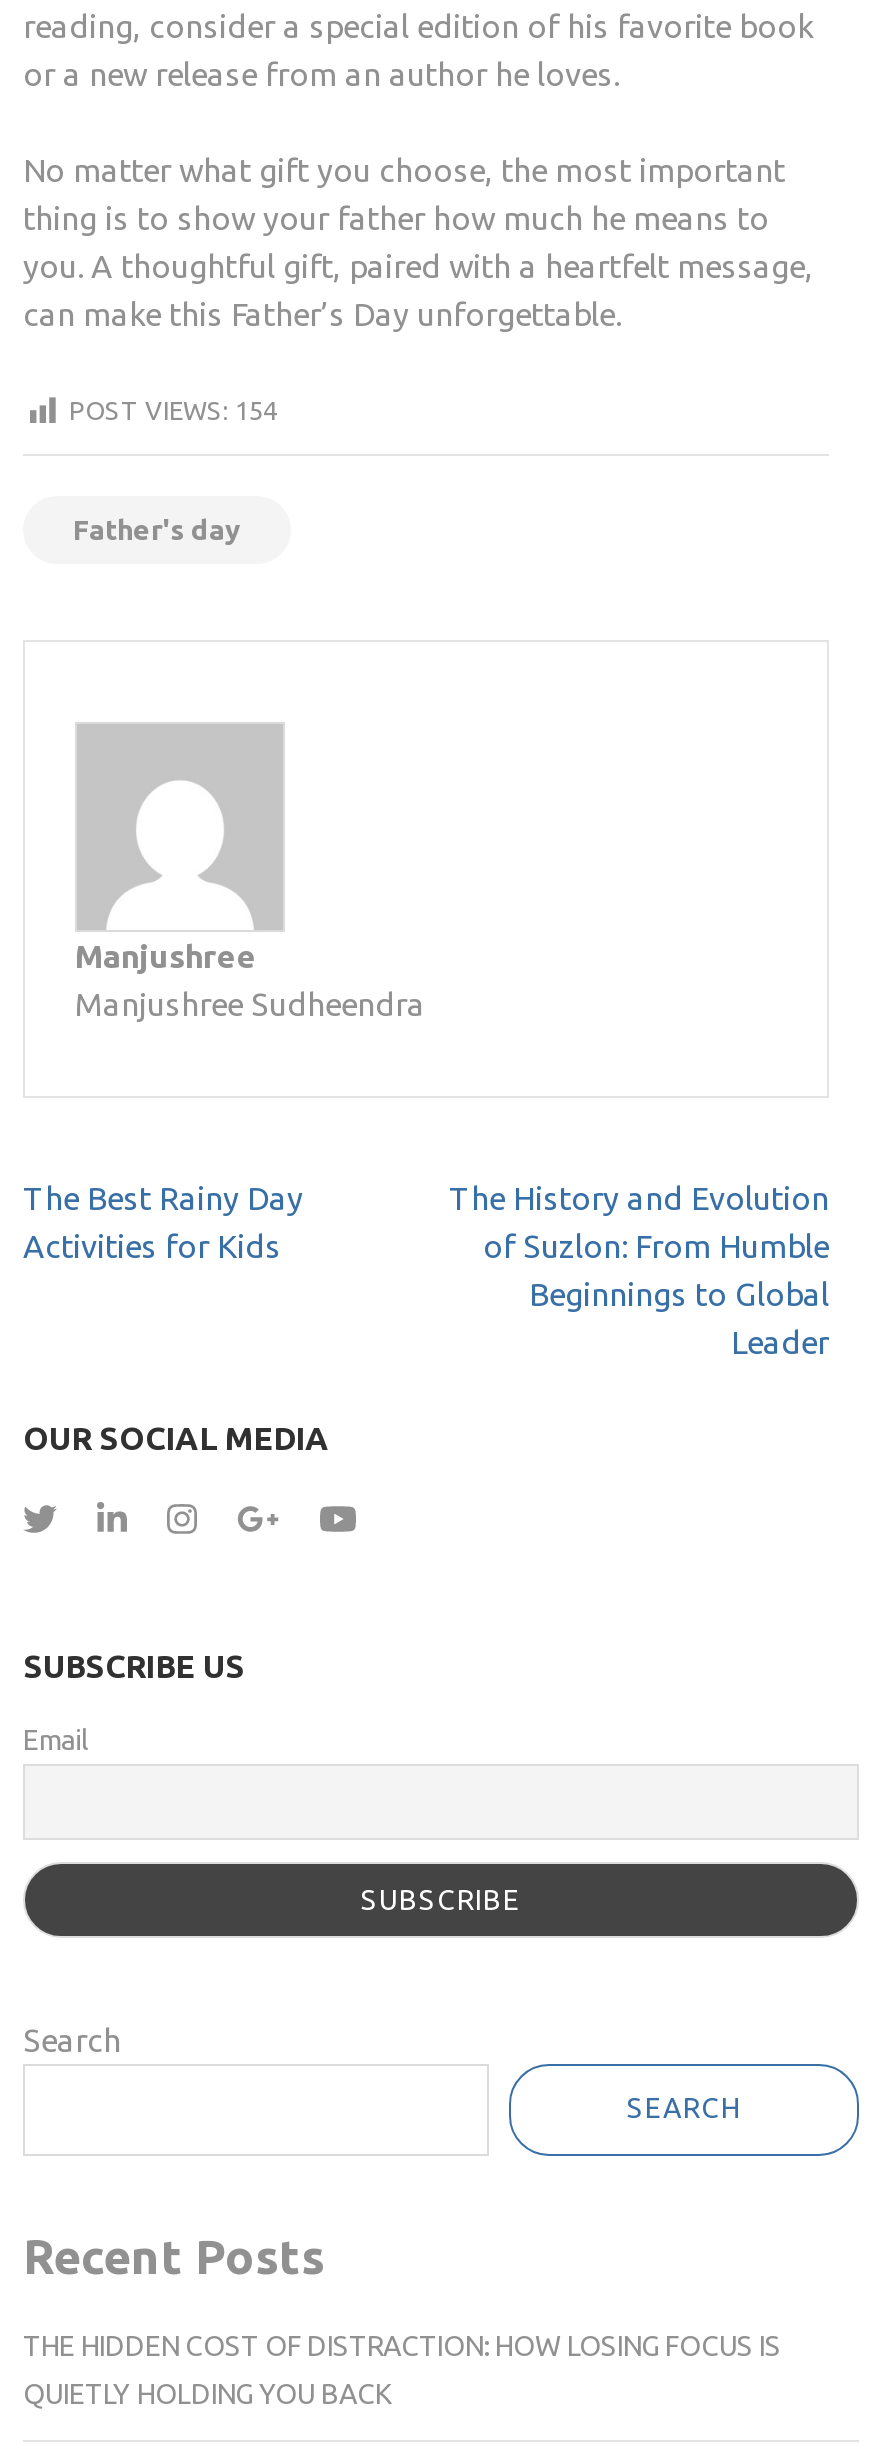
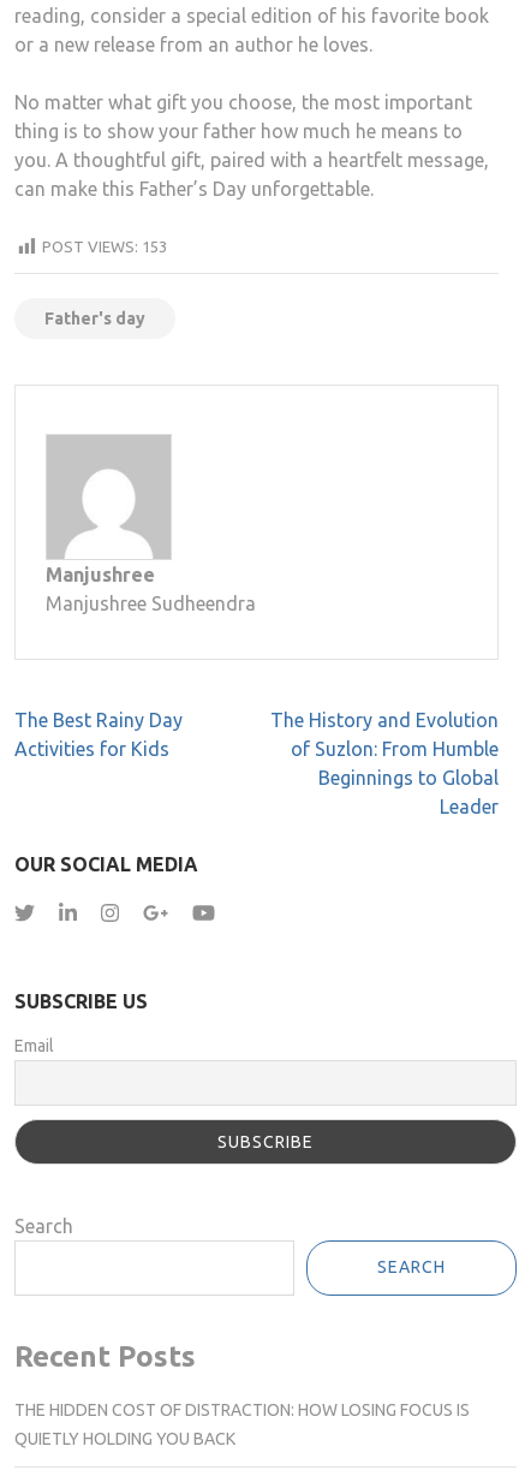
[69,396,277,424] POST VIEWS: 154 -> [42,238,167,255] POST VIEWS: 153

